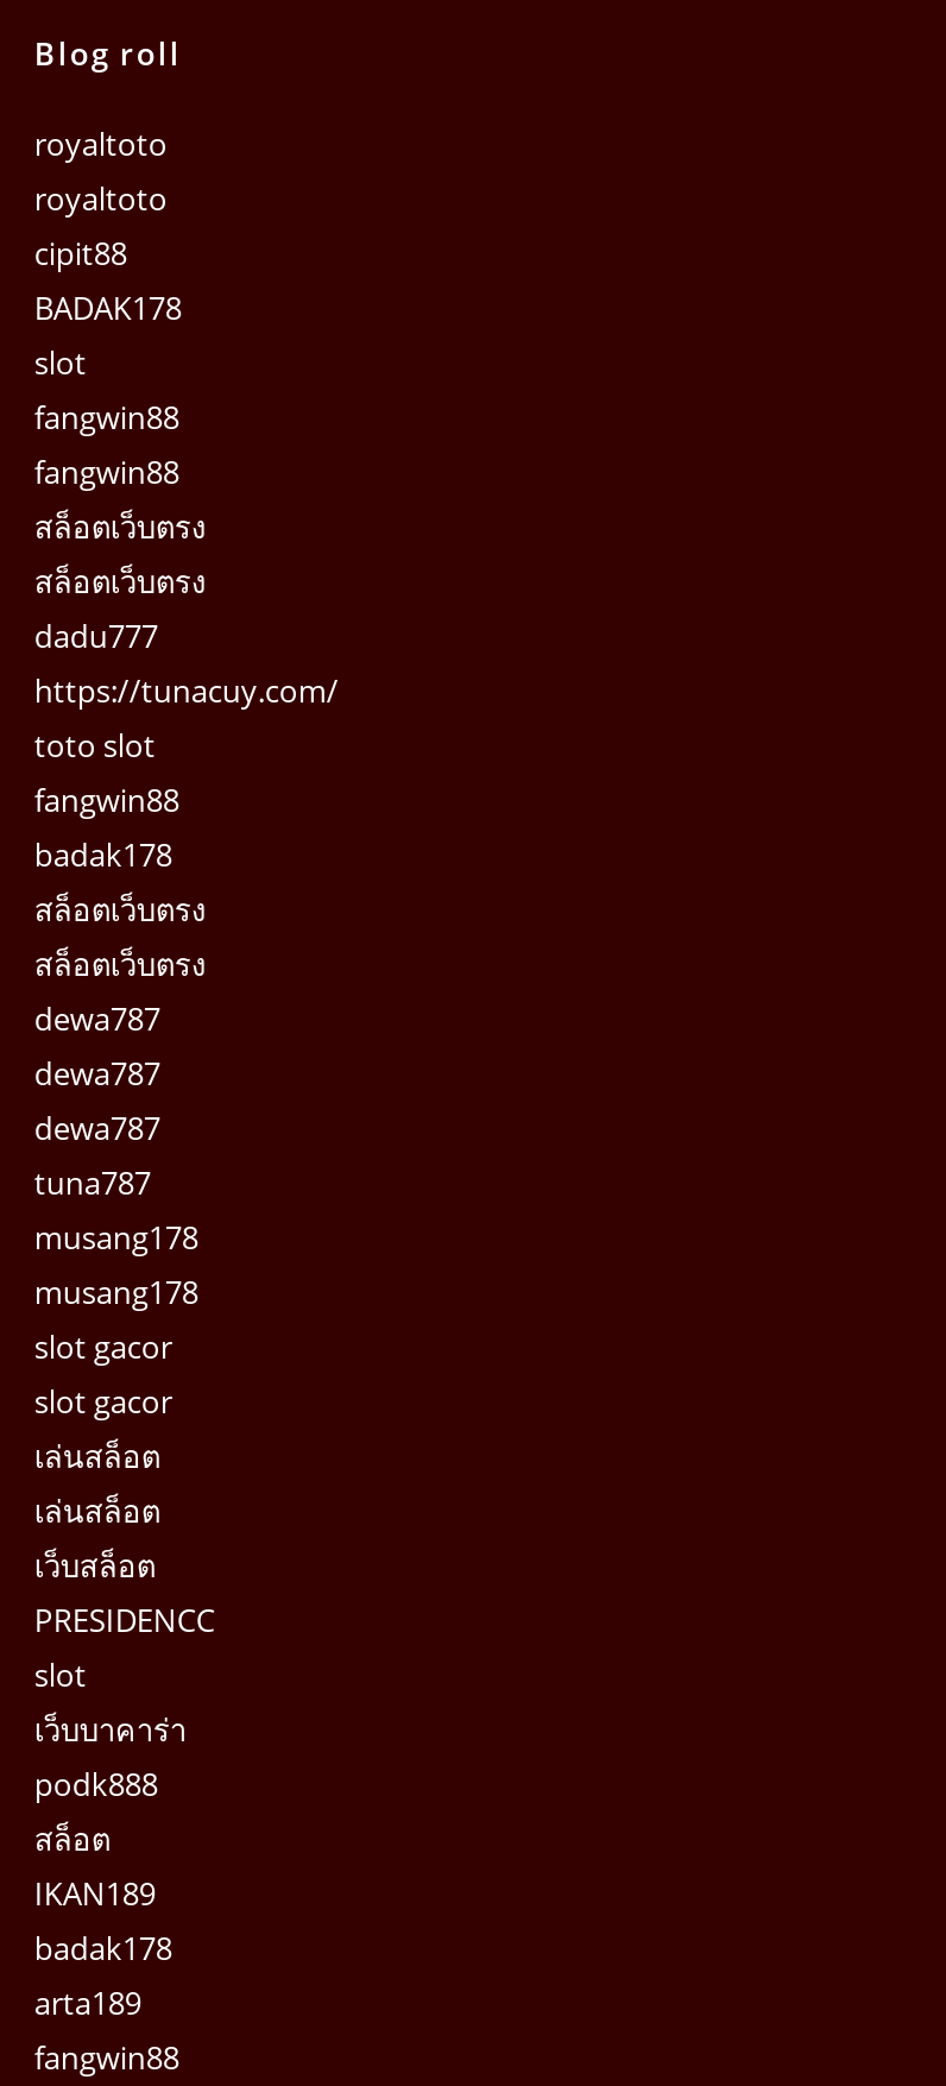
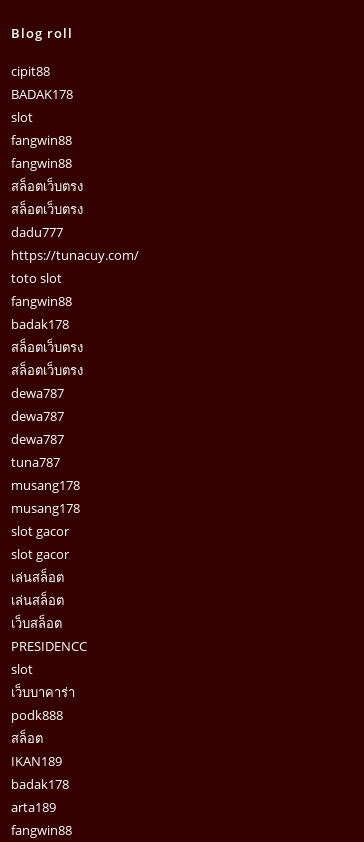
[34,121,167,219] royaltoto | royaltoto -> none

